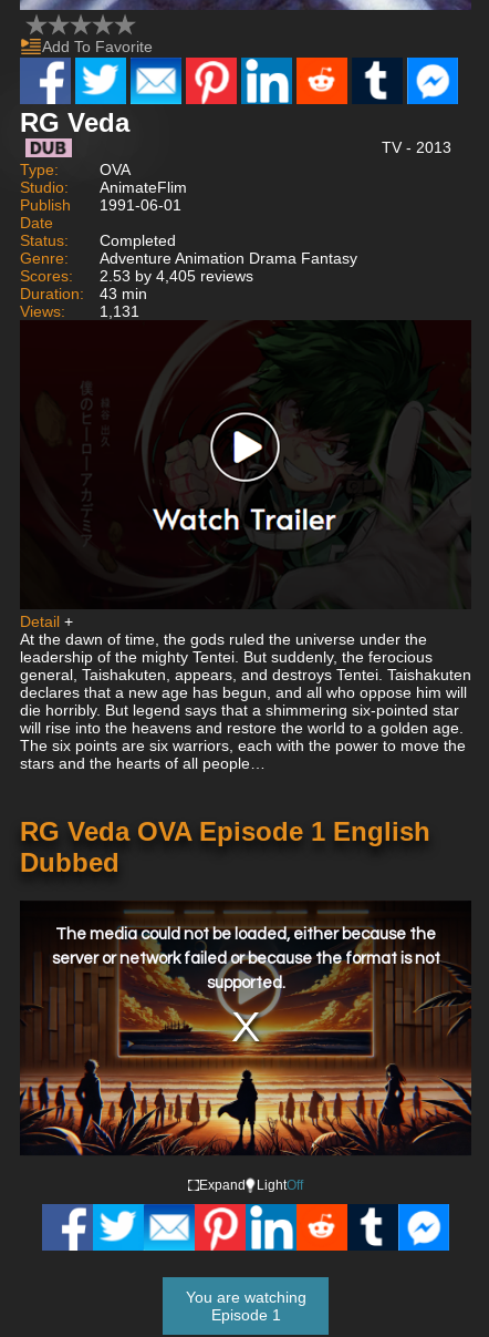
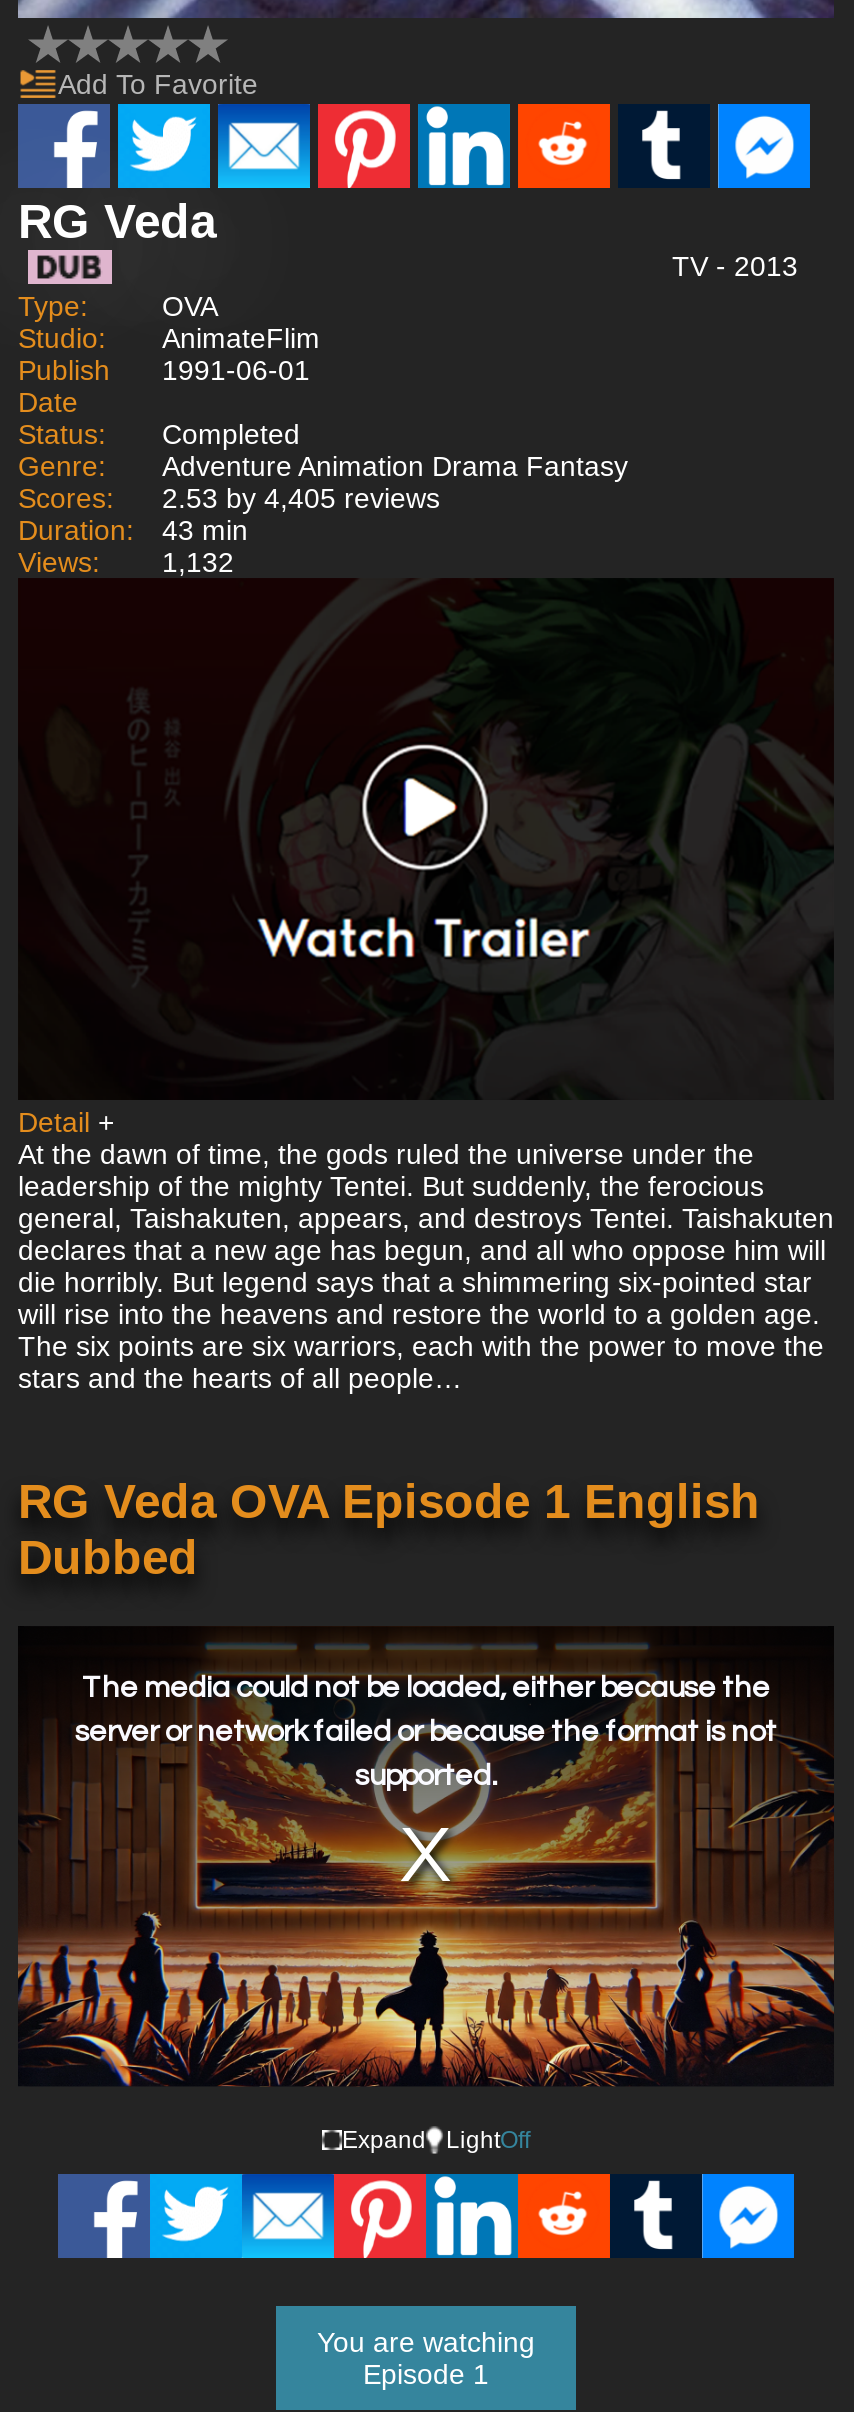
[20,302,139,320] Views: 1,131 -> [18,546,234,578] Views: 1,132

